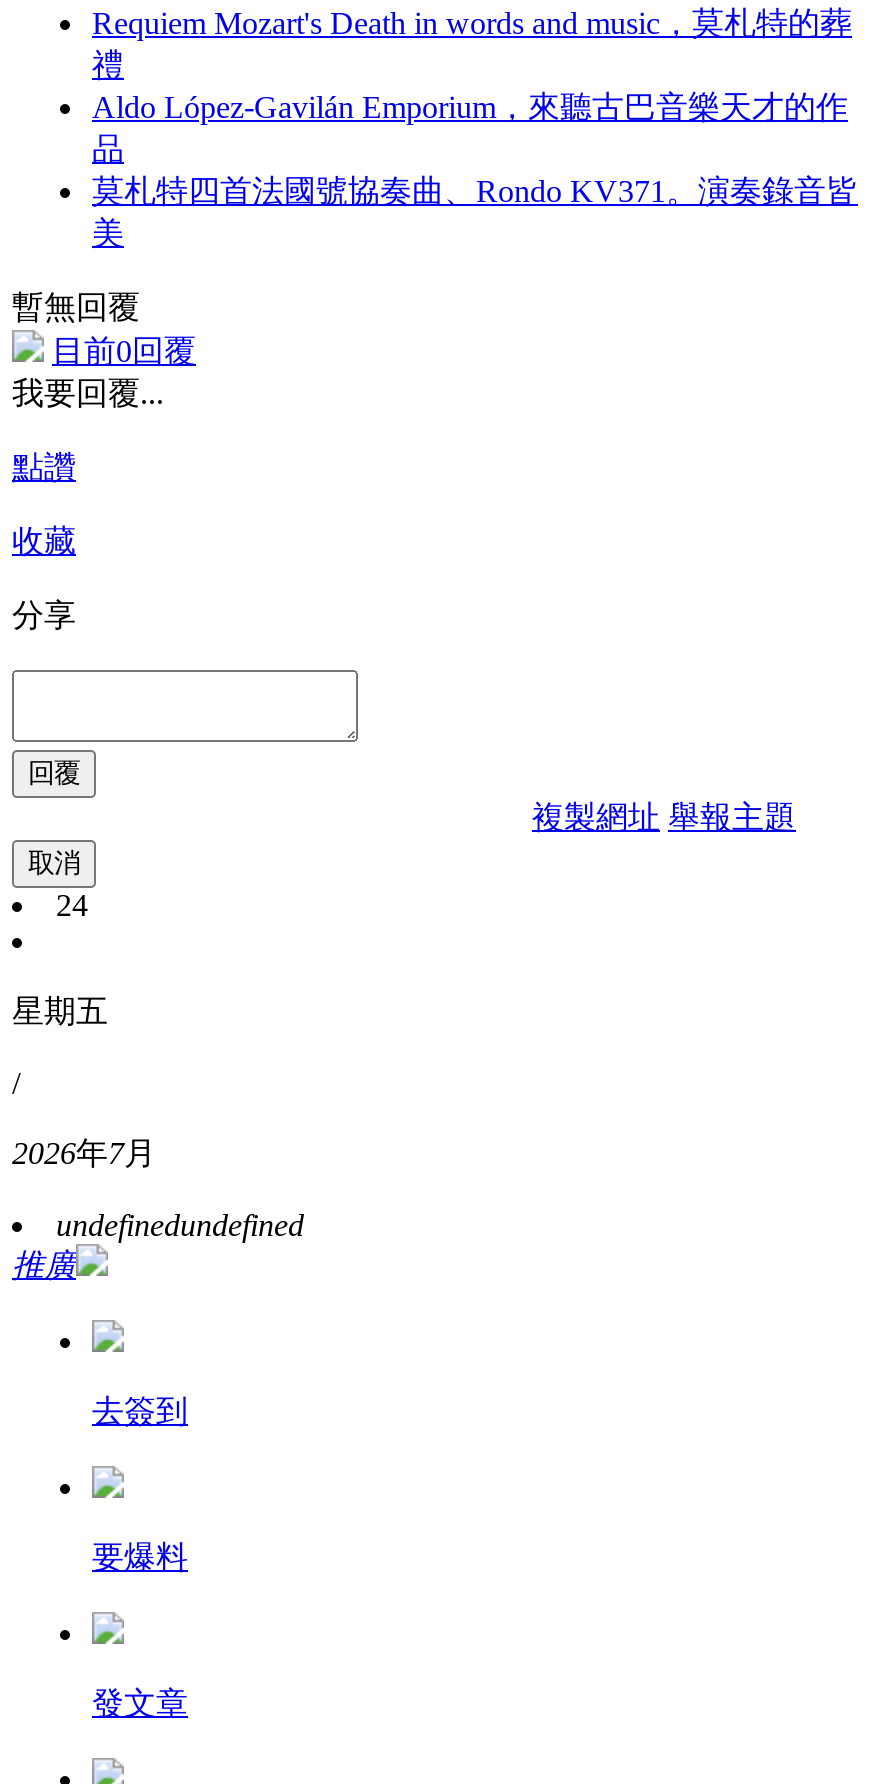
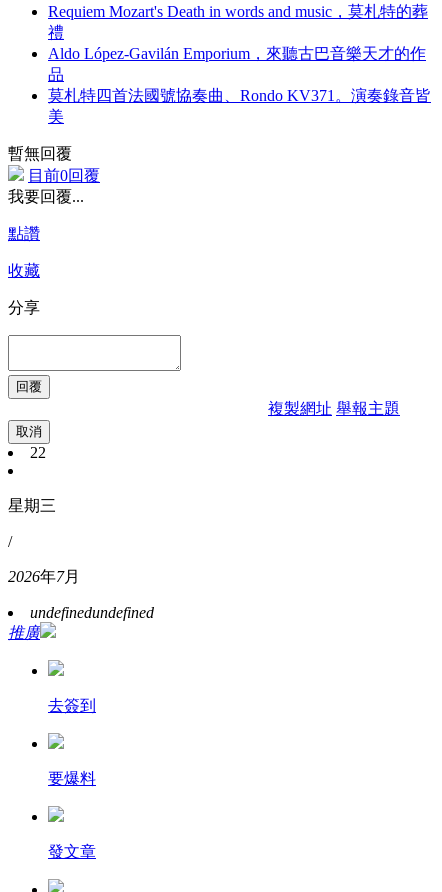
[56,888,88,922] 24 -> [30,444,46,461] 22
[12,994,108,1028] 星期五 -> [8,497,56,514] 星期三

